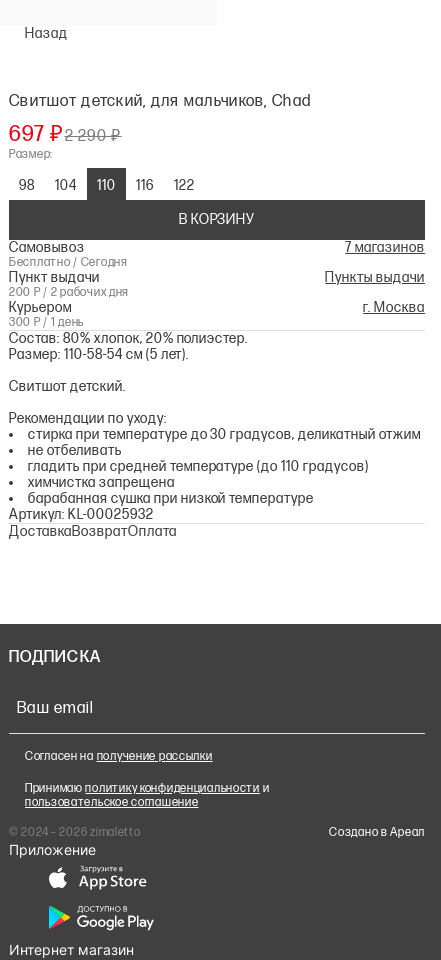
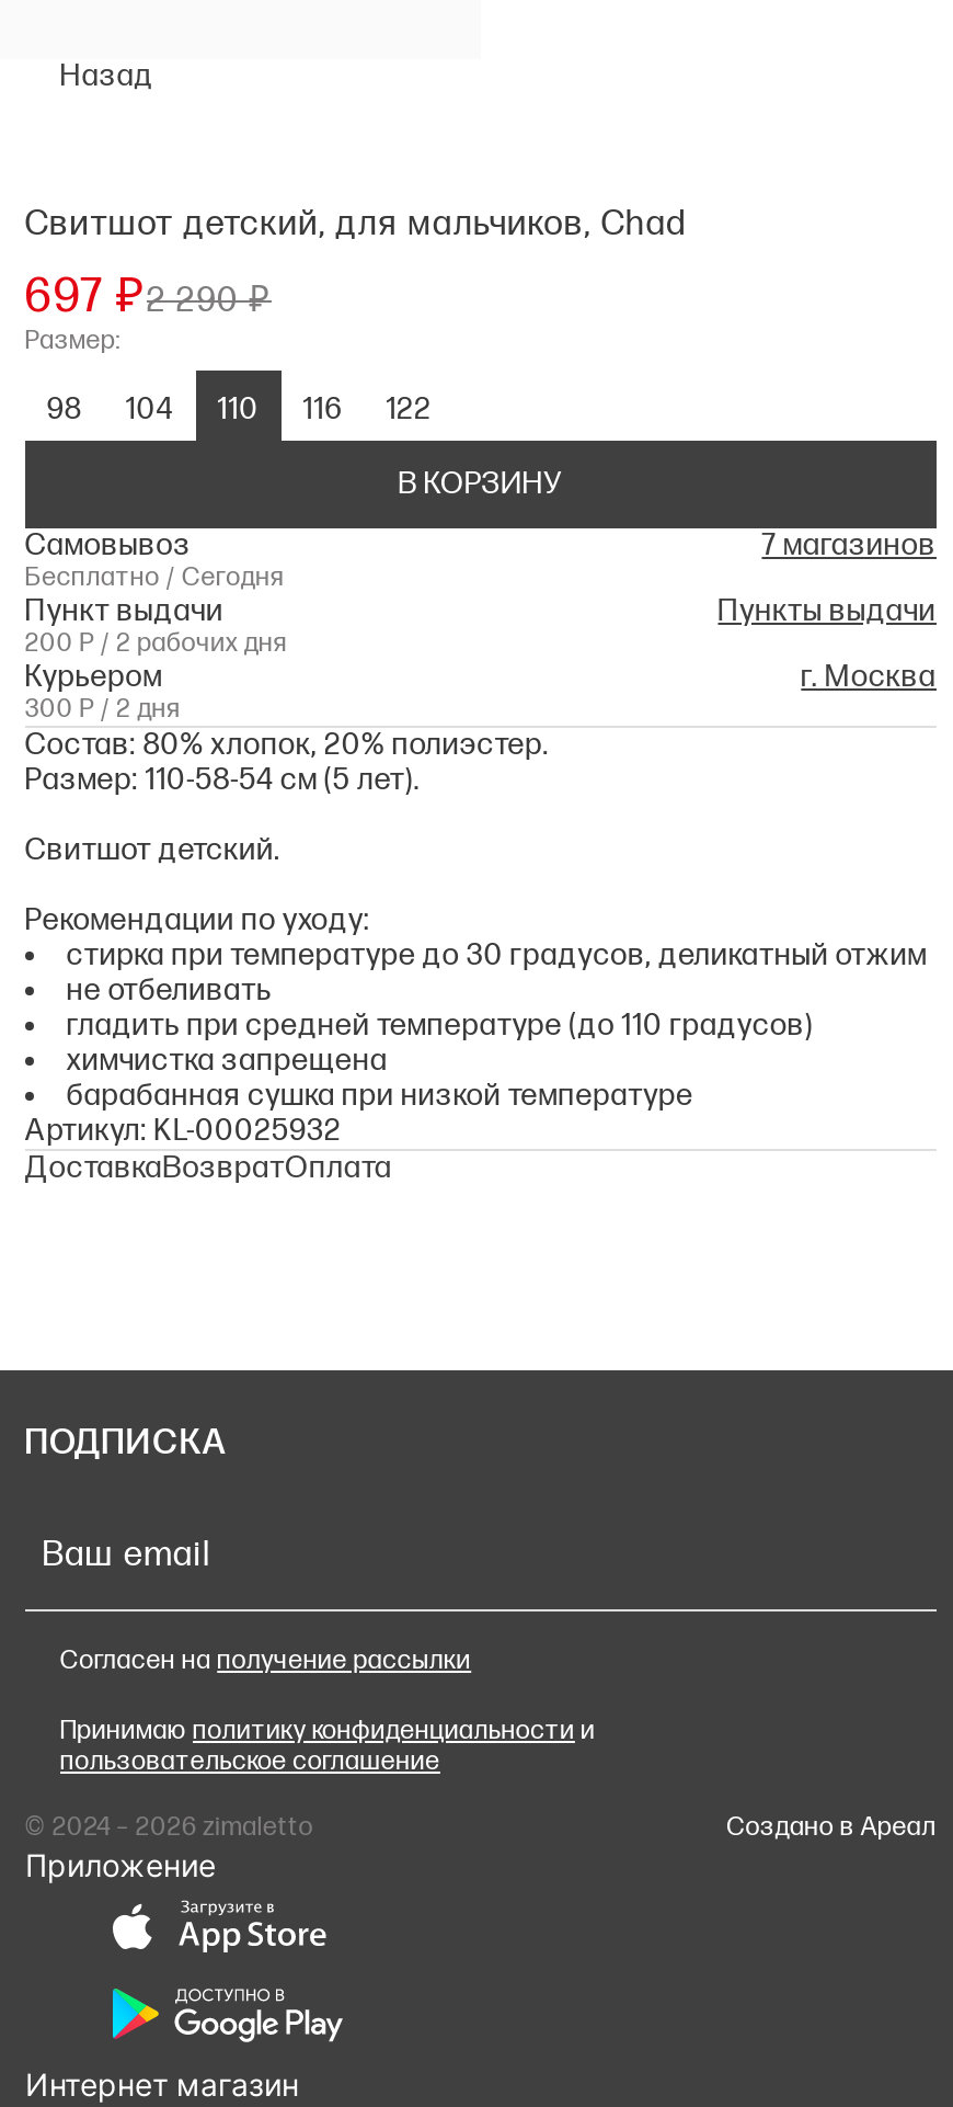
[9,315,84,330] 300 Р / 1 день -> [25,692,182,725] 300 Р / 2 дня

